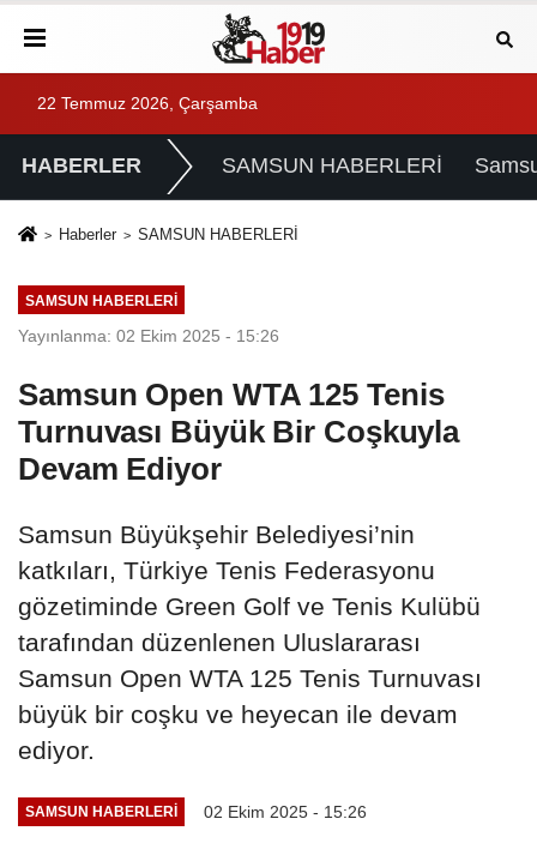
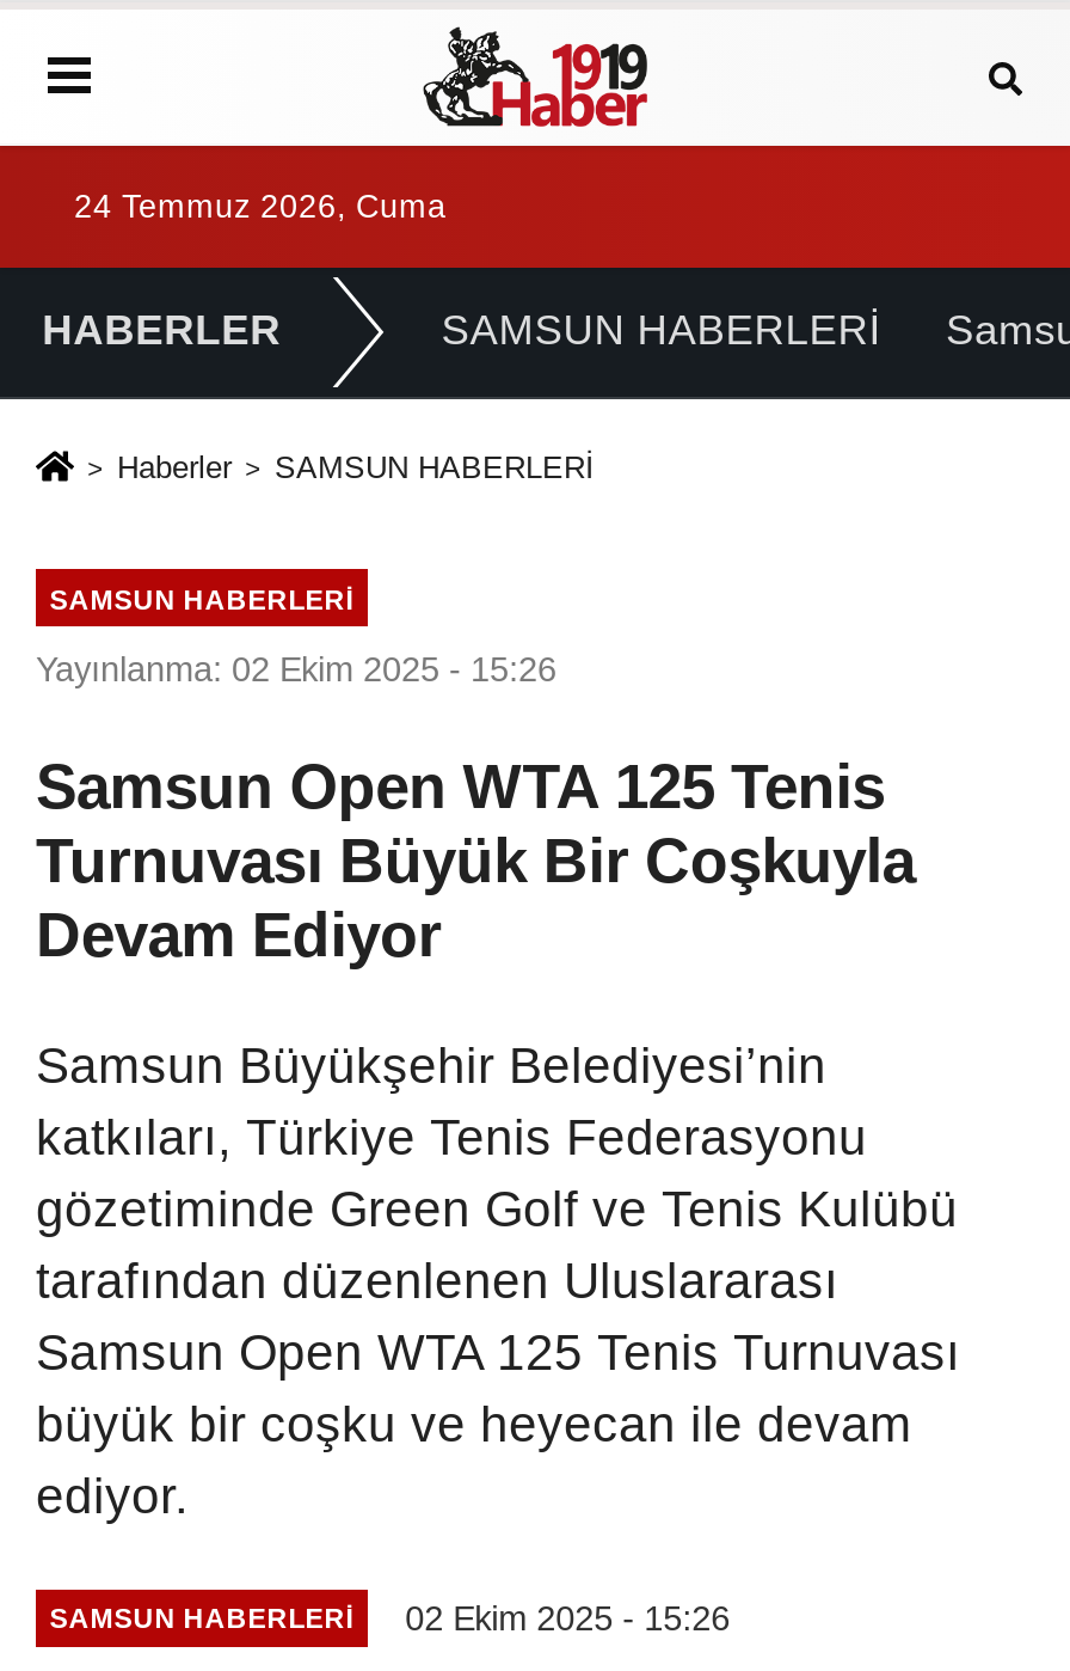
[37,95,258,113] 22 Temmuz 2026, Çarşamba -> [74,189,447,225] 24 Temmuz 2026, Cuma

